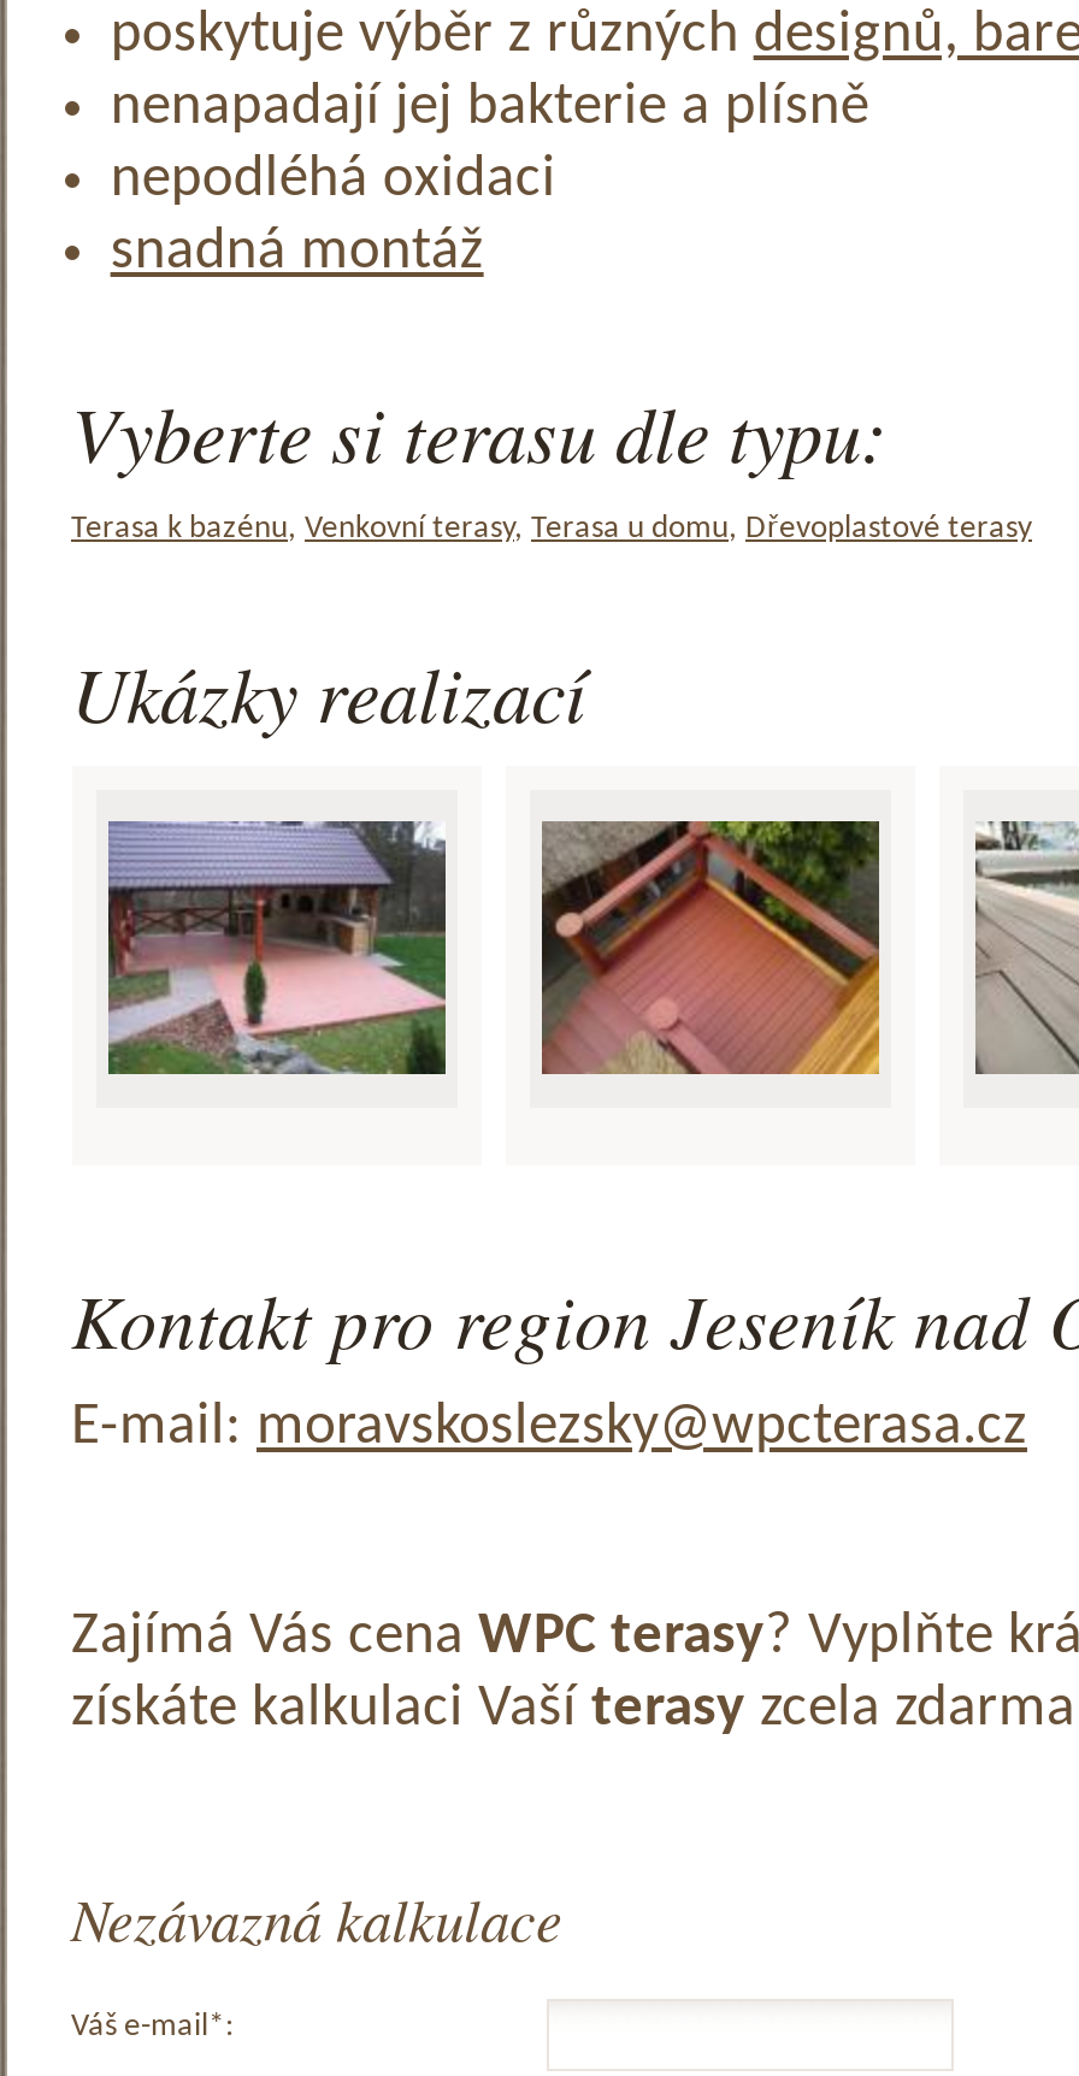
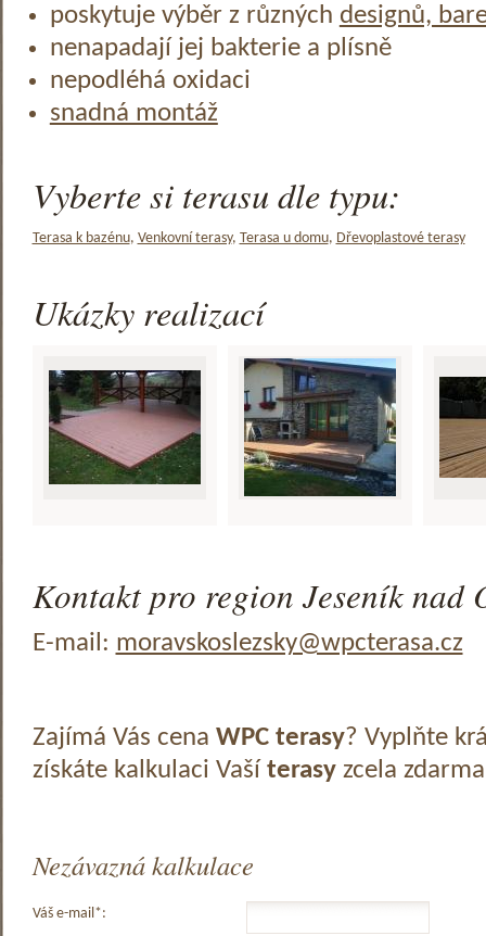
[539,795,882,1101] [image] -> [243,357,397,497] [image]
[106,819,448,1077] [image] -> [48,369,202,484] [image]
[973,819,1072,1077] [image] -> [438,370,483,484] [image]

